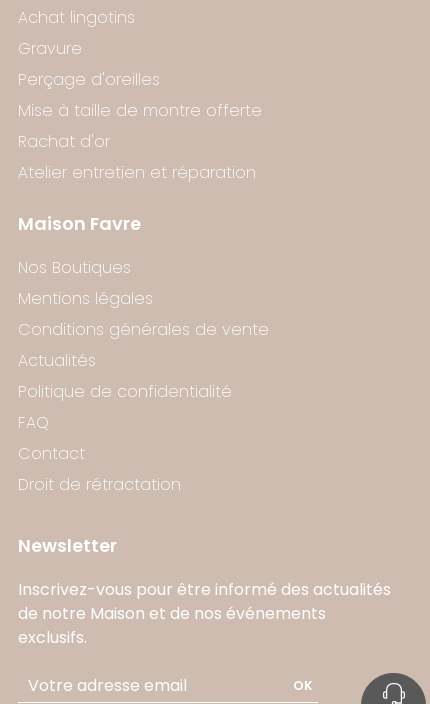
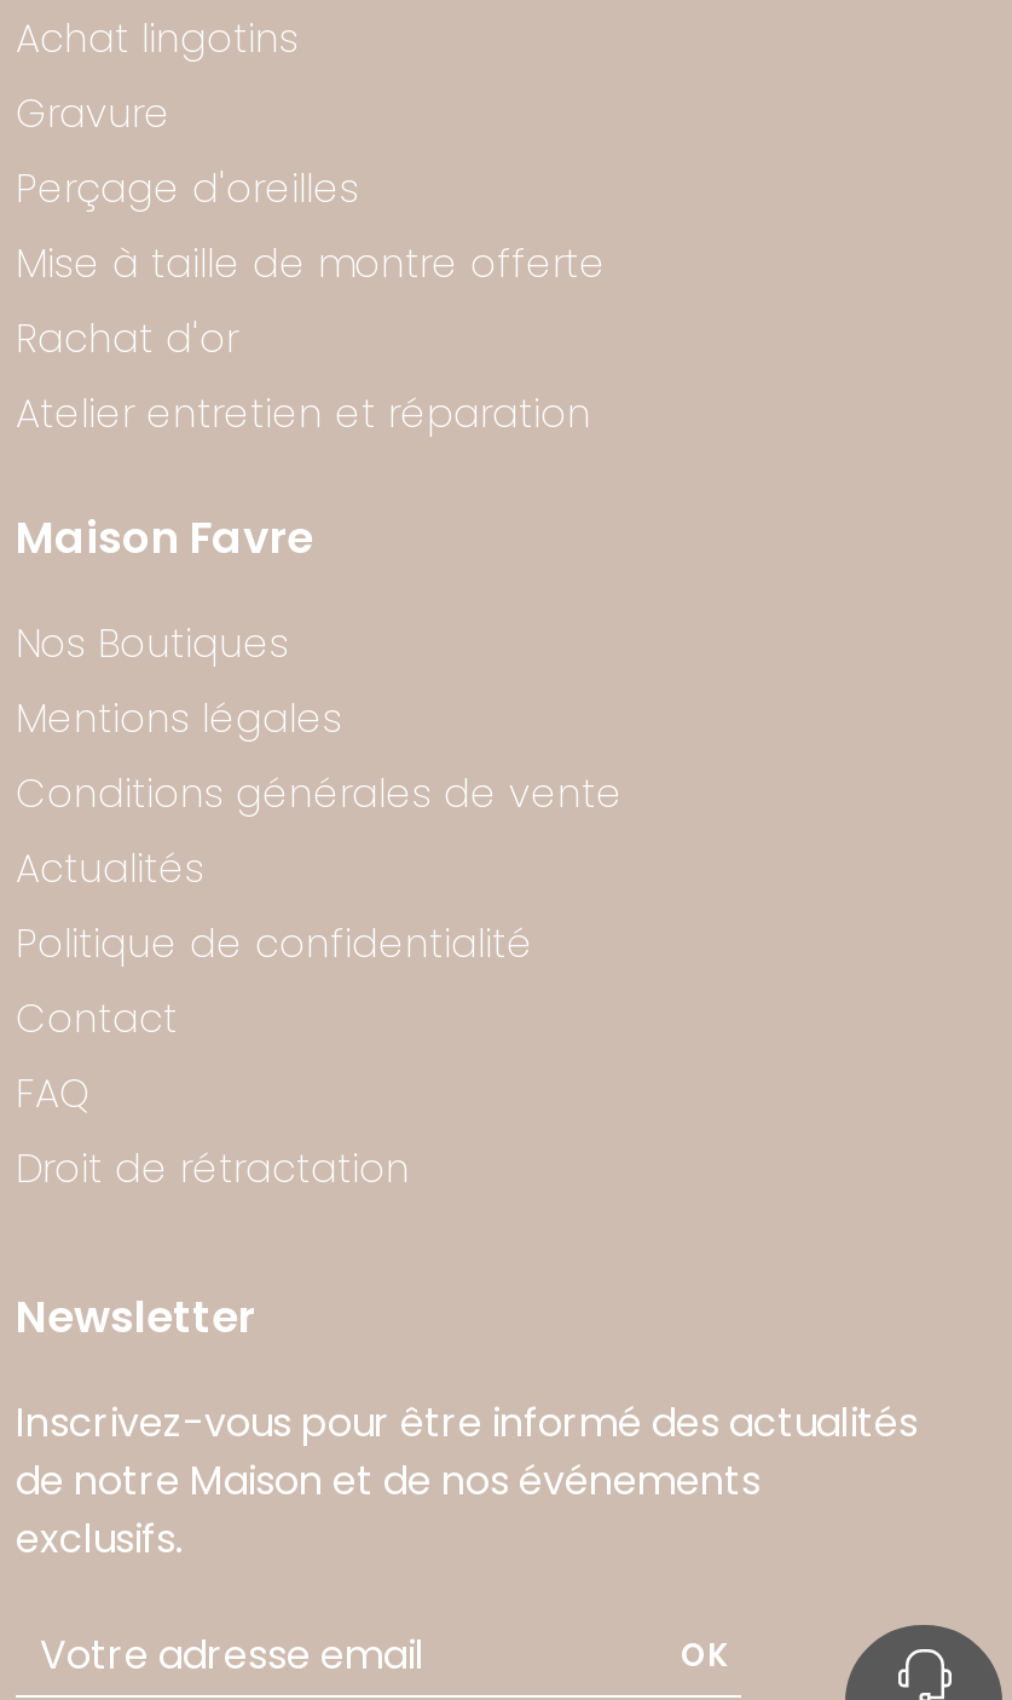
moved [18,411,49,434] -> [16,1066,91,1121]: FAQ
moved [18,442,85,465] -> [16,991,178,1046]: Contact

